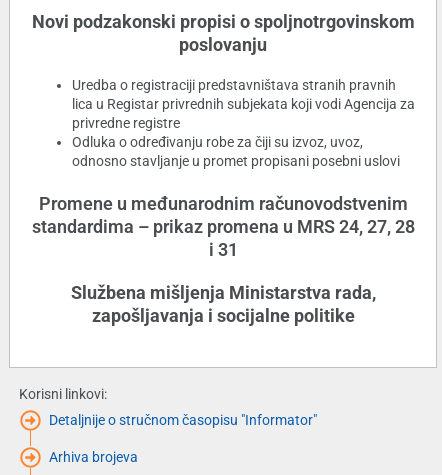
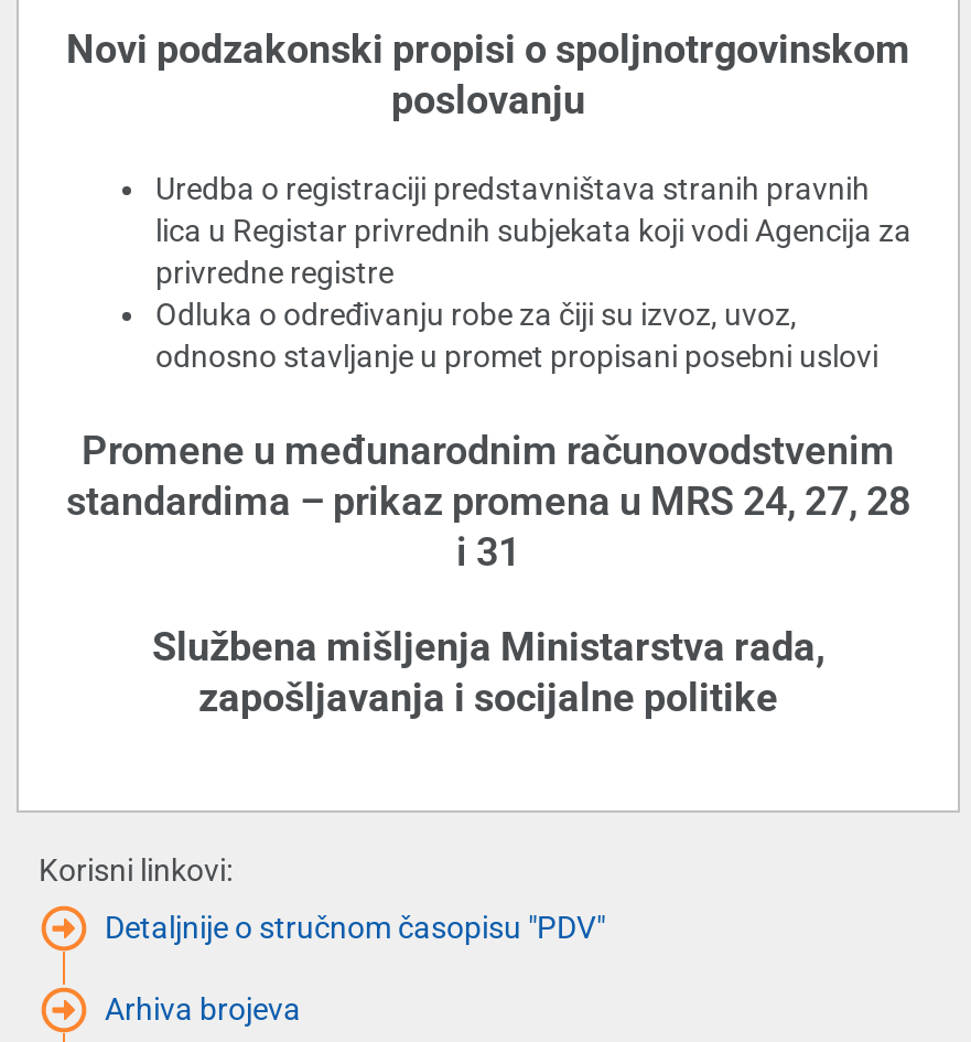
[49,412,317,428] Detaljnije o stručnom časopisu "Informator" -> [105,909,605,945] Detaljnije o stručnom časopisu "PDV"

